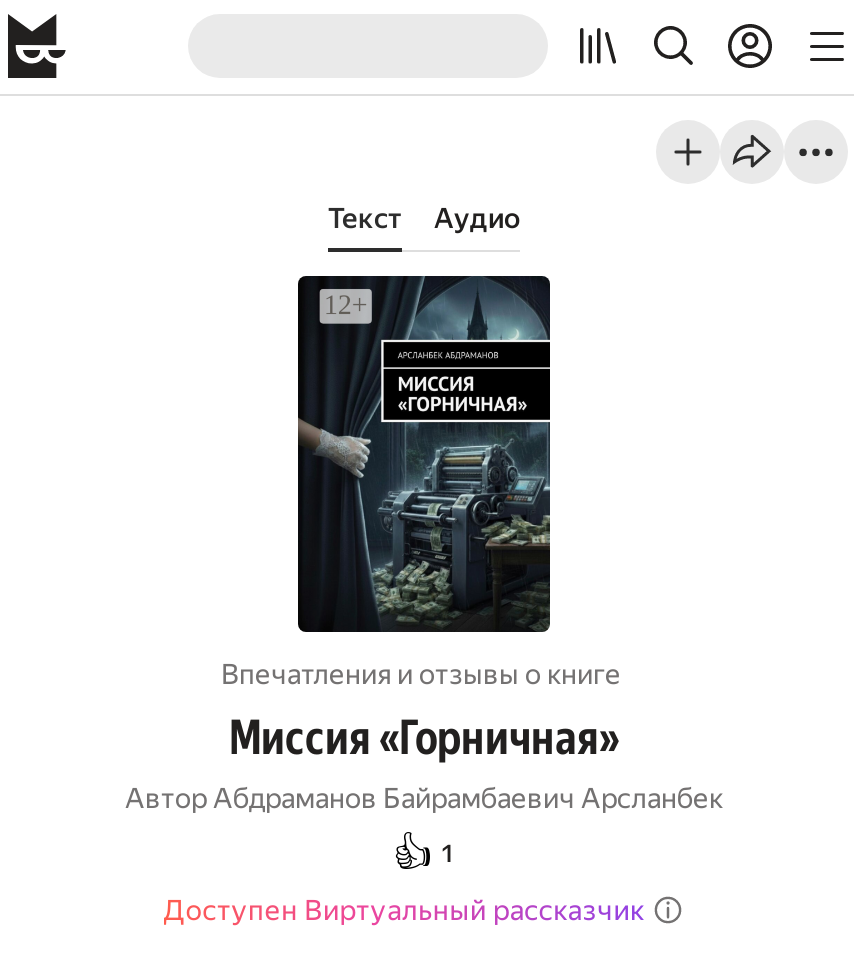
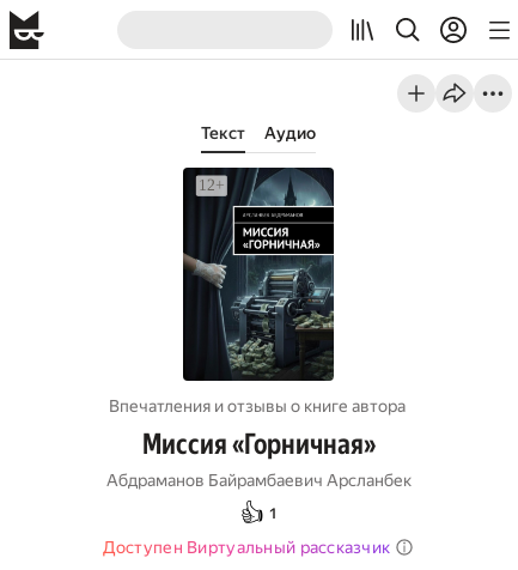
[221,658,621,690] Впечатления и отзывы о книге -> [108,396,405,416] Впечатления и отзывы о книге автора
[125,782,723,814] Автор Абдраманов Байрамбаевич Арсланбек -> [106,471,411,490] Абдраманов Байрамбаевич Арсланбек

